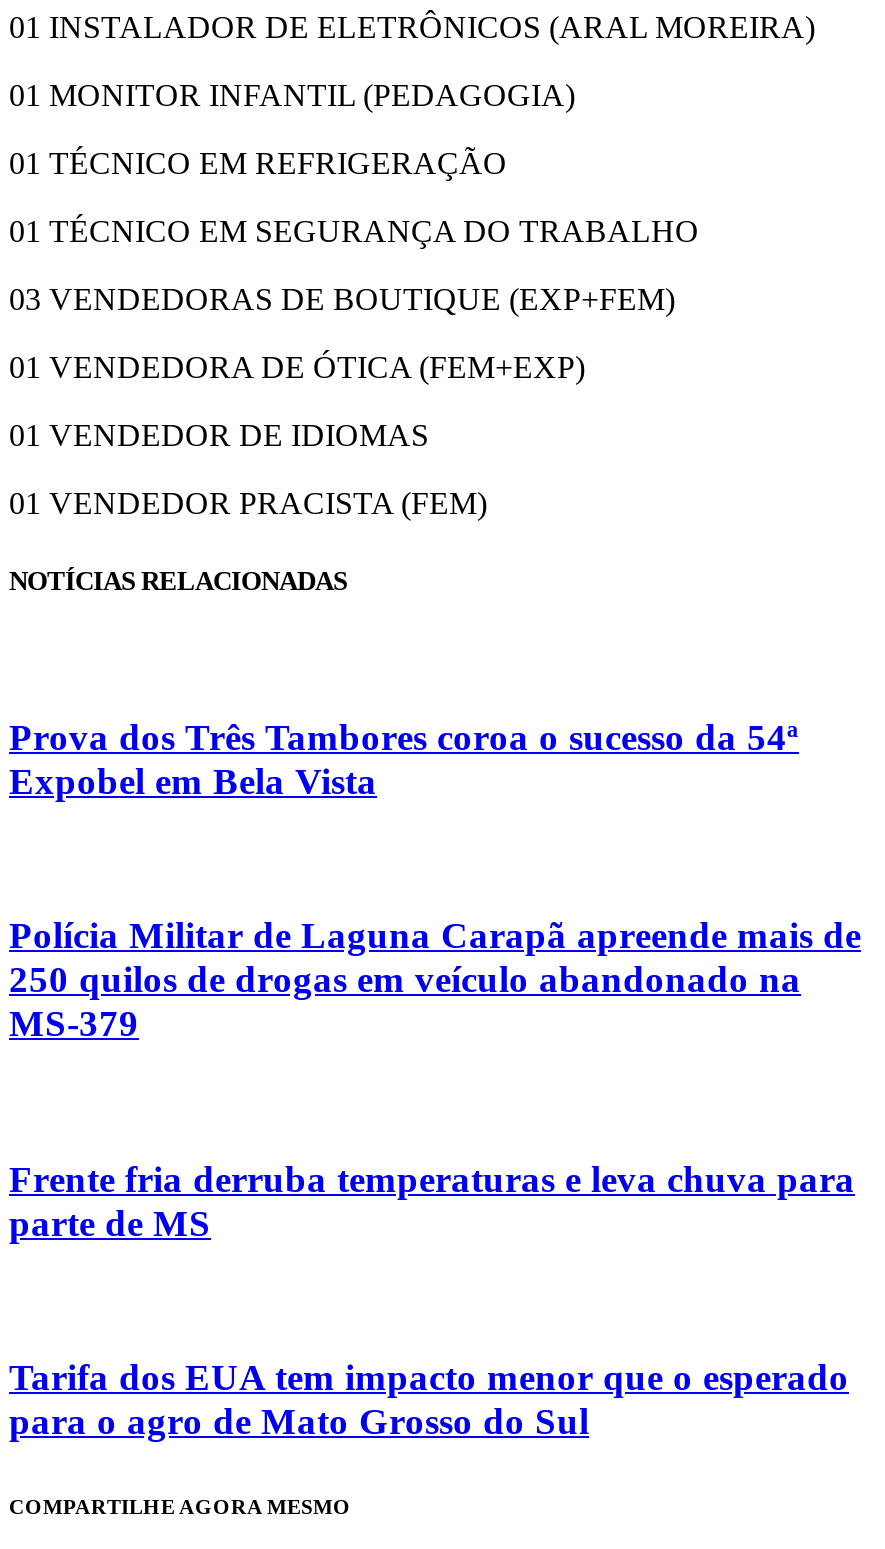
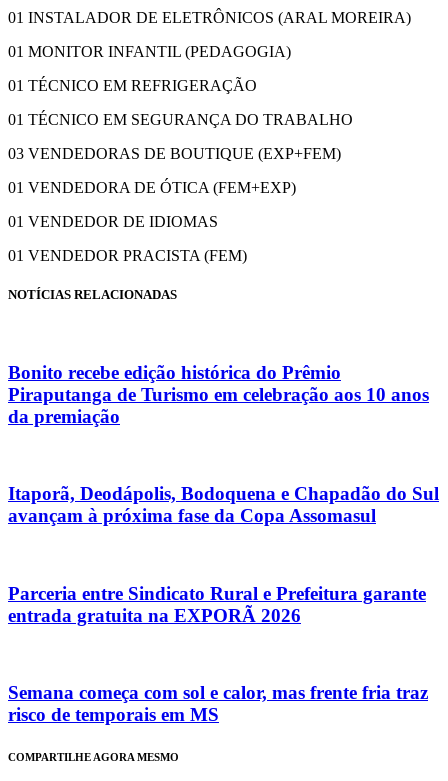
[9,716,799,802] Prova dos Três Tambores coroa o sucesso da 54ª | Expobel em Bela Vista -> [8,362,429,427] Bonito recebe edição histórica do Prêmio | Piraputanga de Turismo em celebração aos 10 anos | da premiação
[9,914,861,1044] Polícia Militar de Laguna Carapã apreende mais de | 250 quilos de drogas em veículo abandonado na | MS-379 -> [8,483,439,526] Itaporã, Deodápolis, Bodoquena e Chapadão do Sul | avançam à próxima fase da Copa Assomasul
[9,1157,855,1243] Frente fria derruba temperaturas e leva chuva para | parte de MS -> [8,583,426,626] Parceria entre Sindicato Rural e Prefeitura garante | entrada gratuita na EXPORÃ 2026
[9,1356,849,1442] Tarifa dos EUA tem impacto menor que o esperado | para o agro de Mato Grosso do Sul -> [8,682,428,725] Semana começa com sol e calor, mas frente fria traz | risco de temporais em MS

